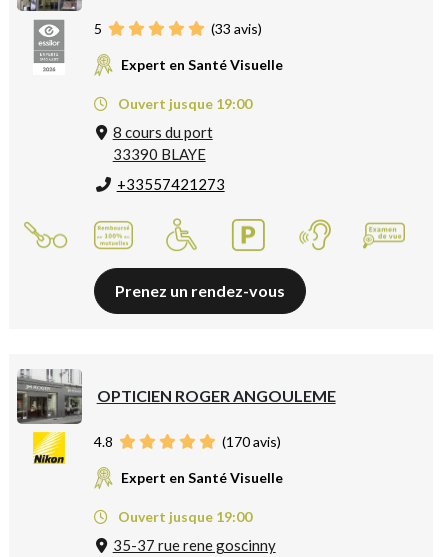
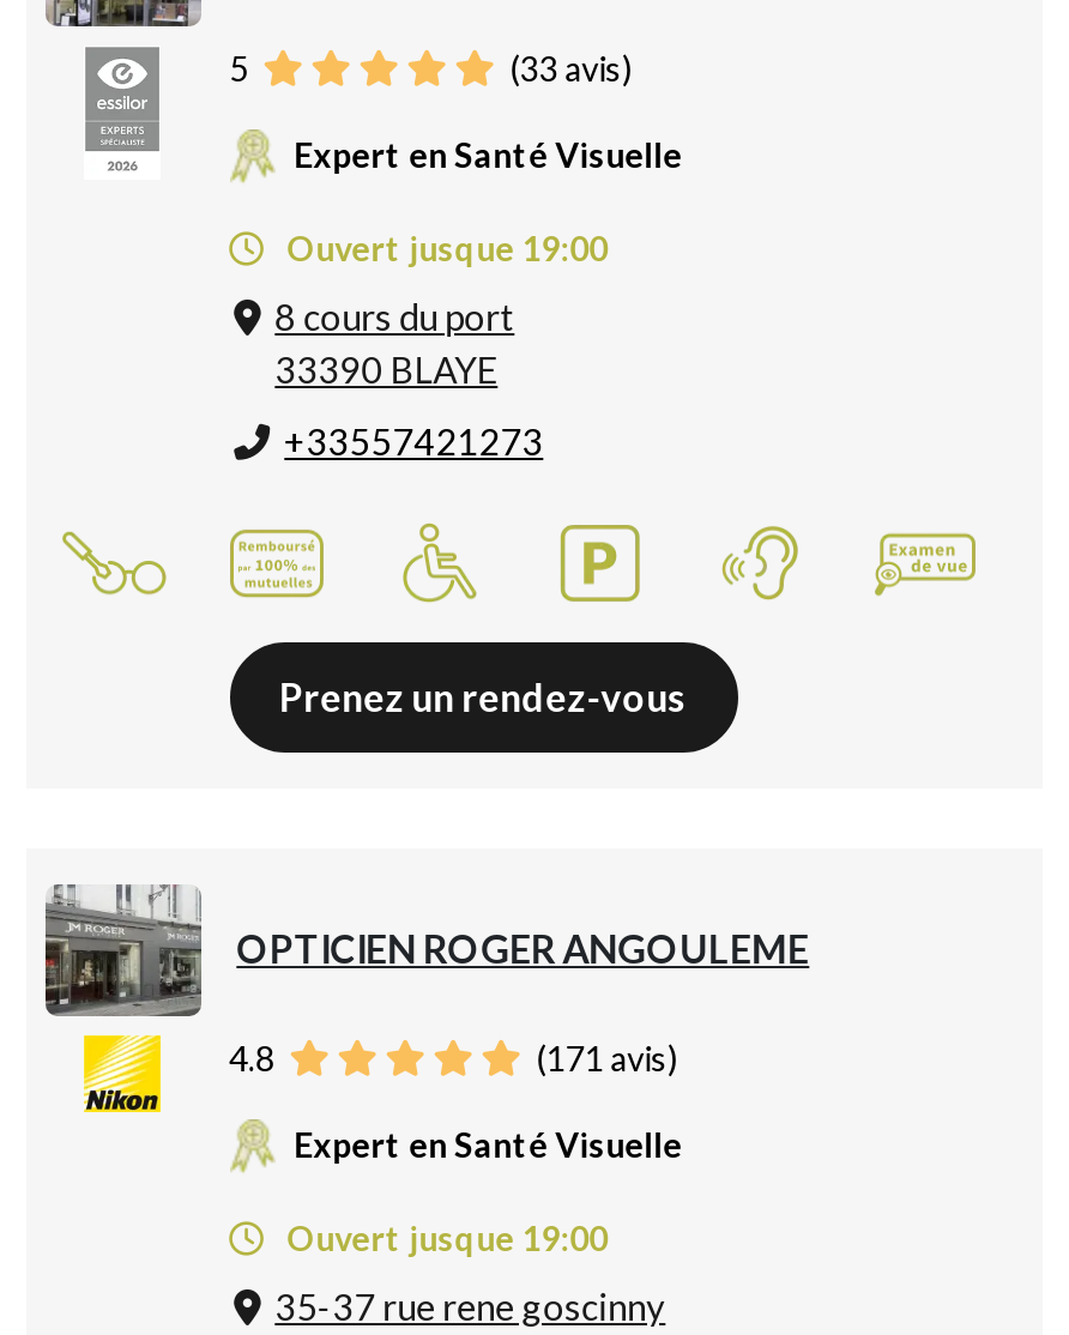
[219,433,281,450] (170 avis) -> [529,1038,678,1079] (171 avis)

